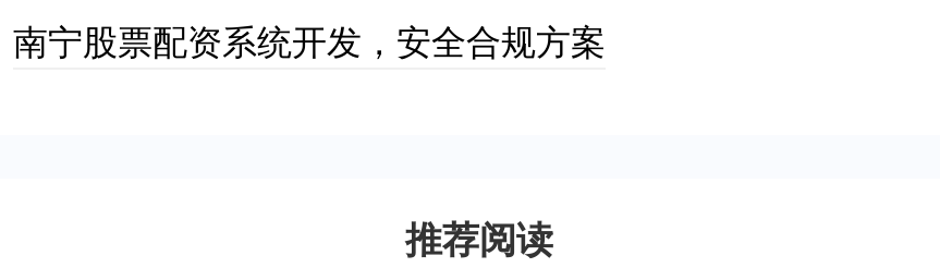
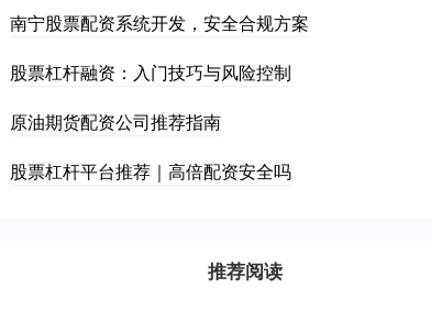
none -> [10,59,291,183] 股票杠杆融资：入门技巧与风险控制 | 原油期货配资公司推荐指南 | 股票杠杆平台推荐｜高倍配资安全吗

